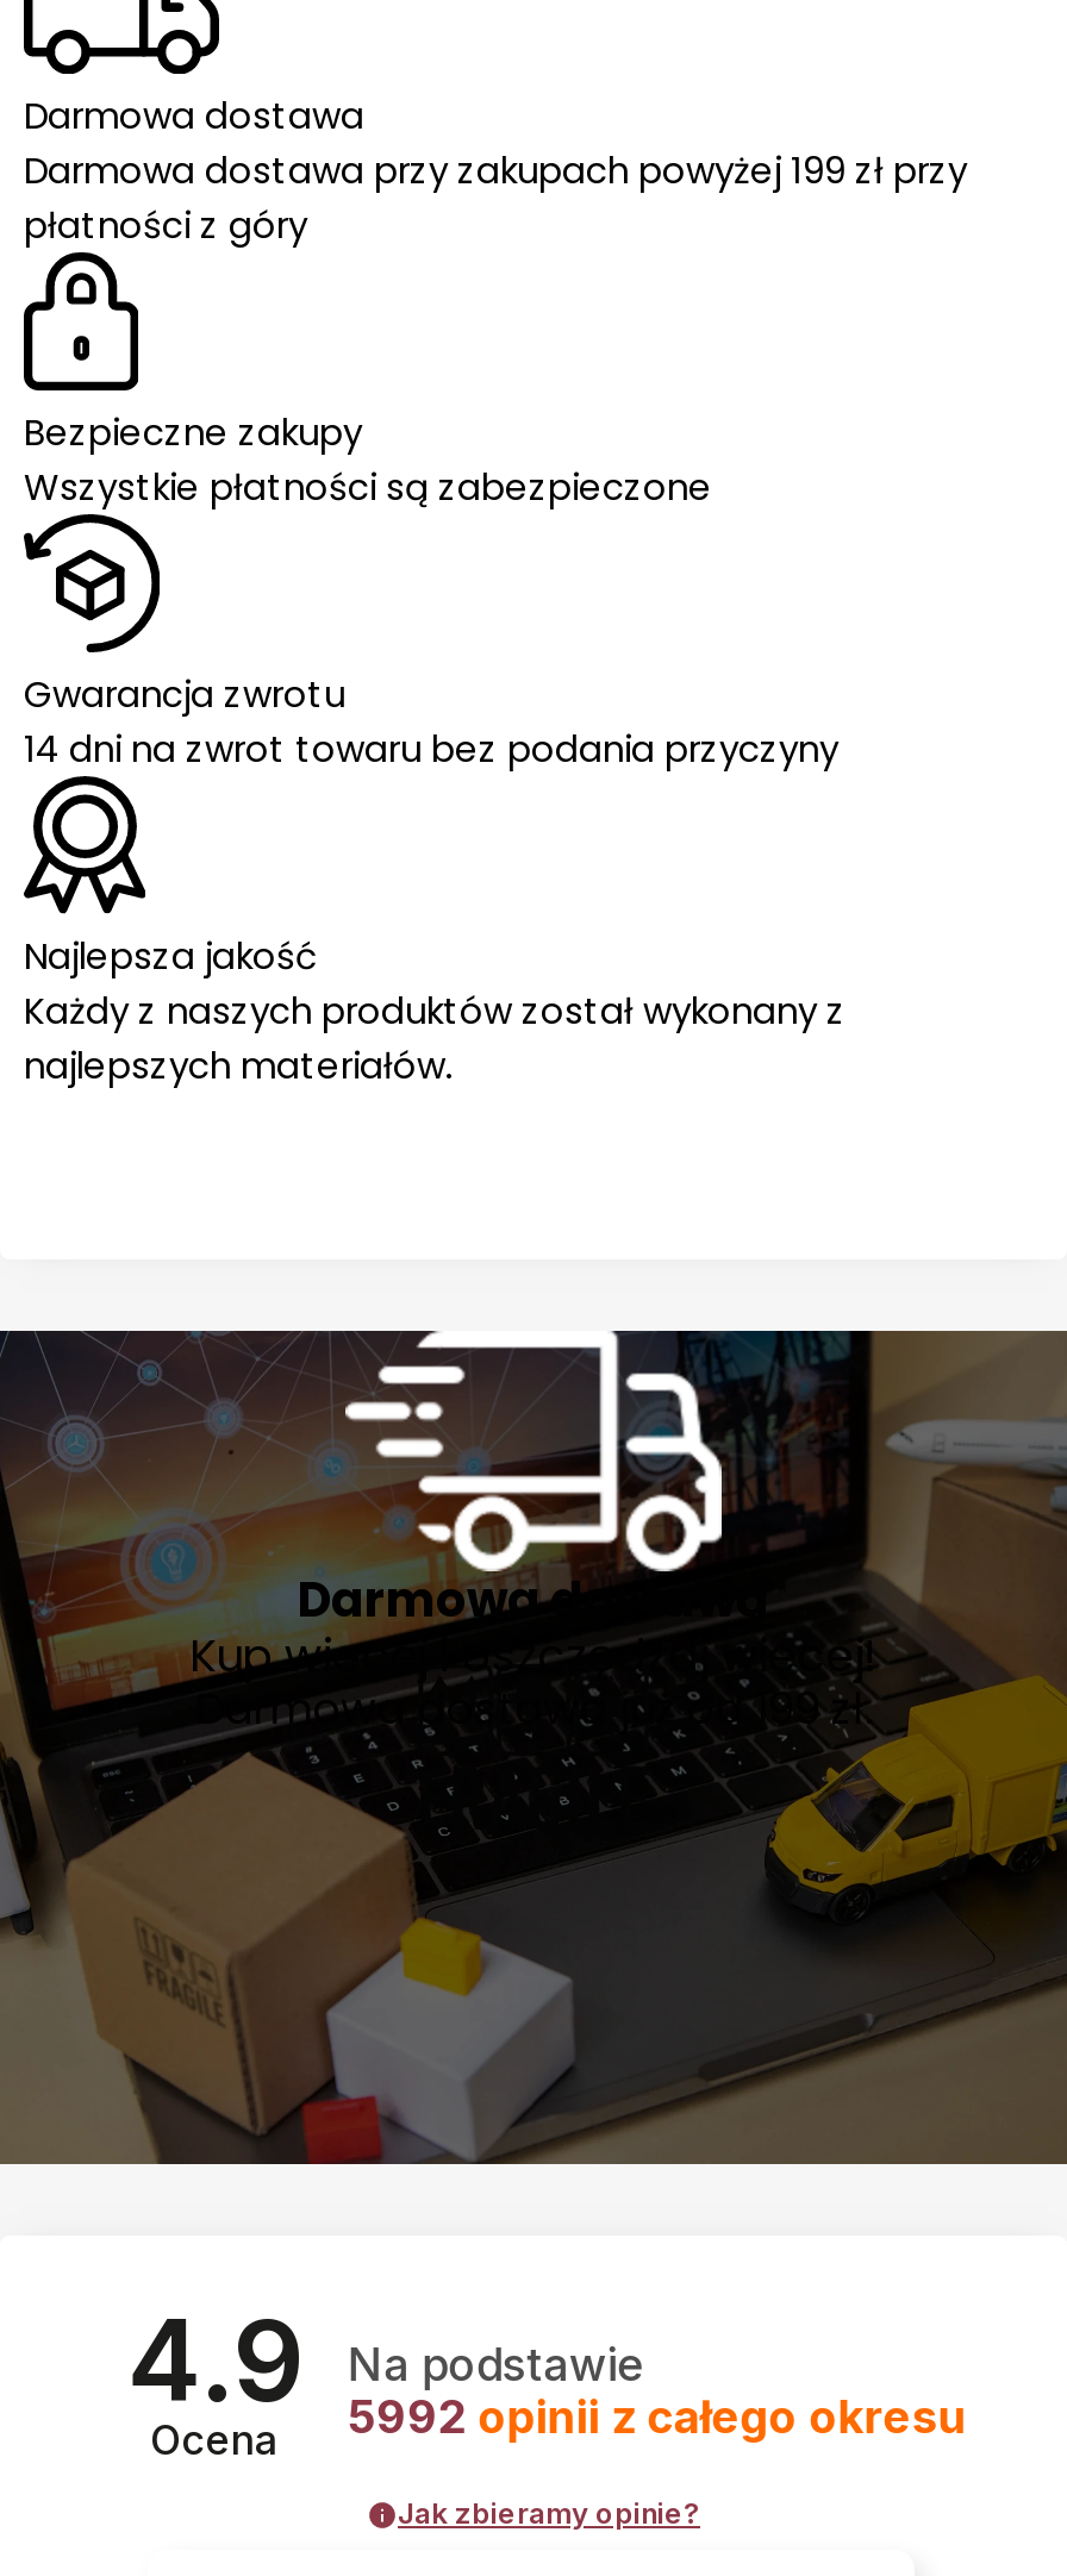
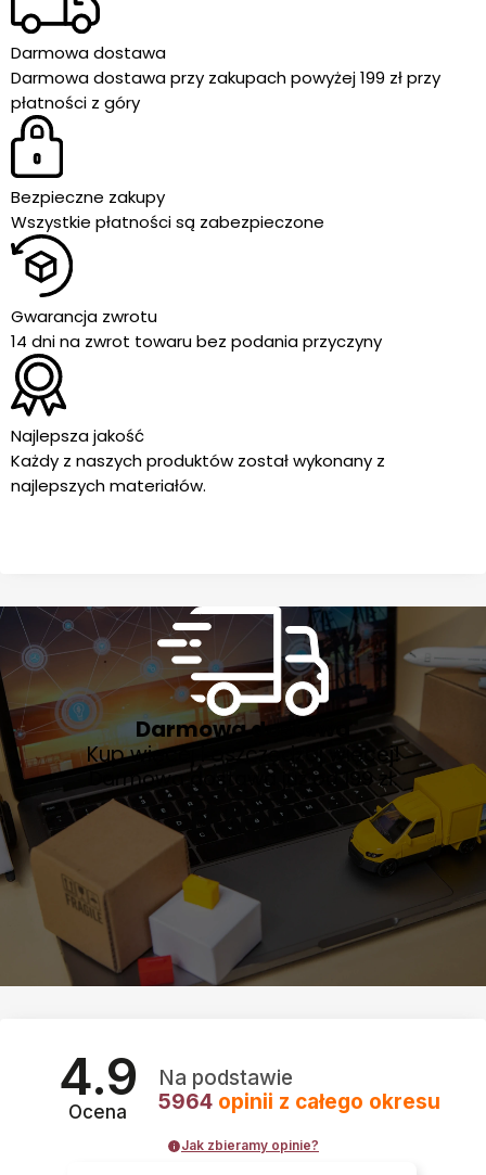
[347,2390,967,2445] 5992 opinii z całego okresu -> [158,1089,440,1114] 5964 opinii z całego okresu

